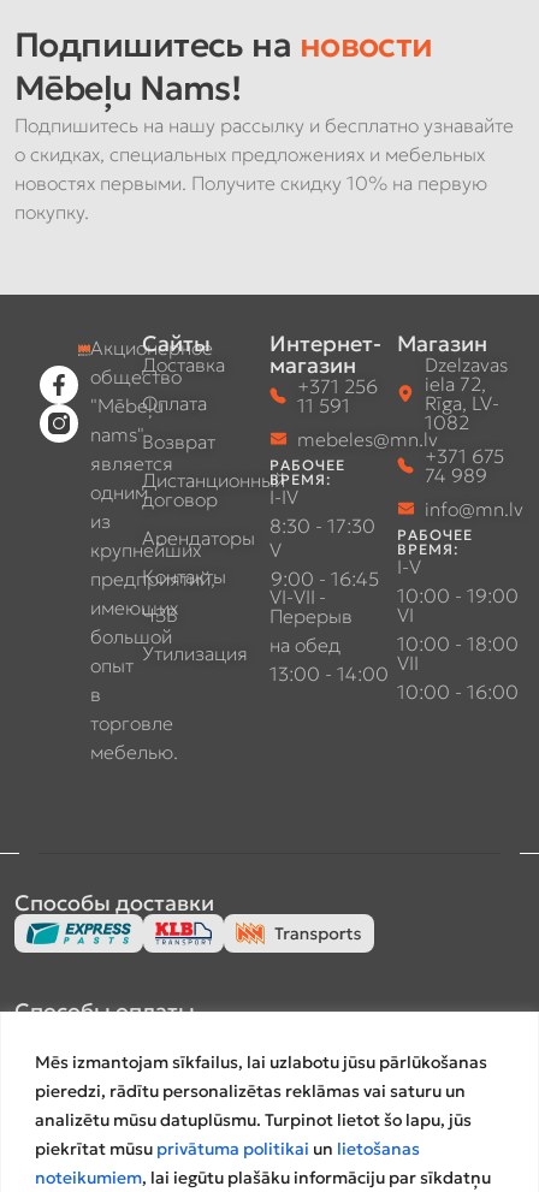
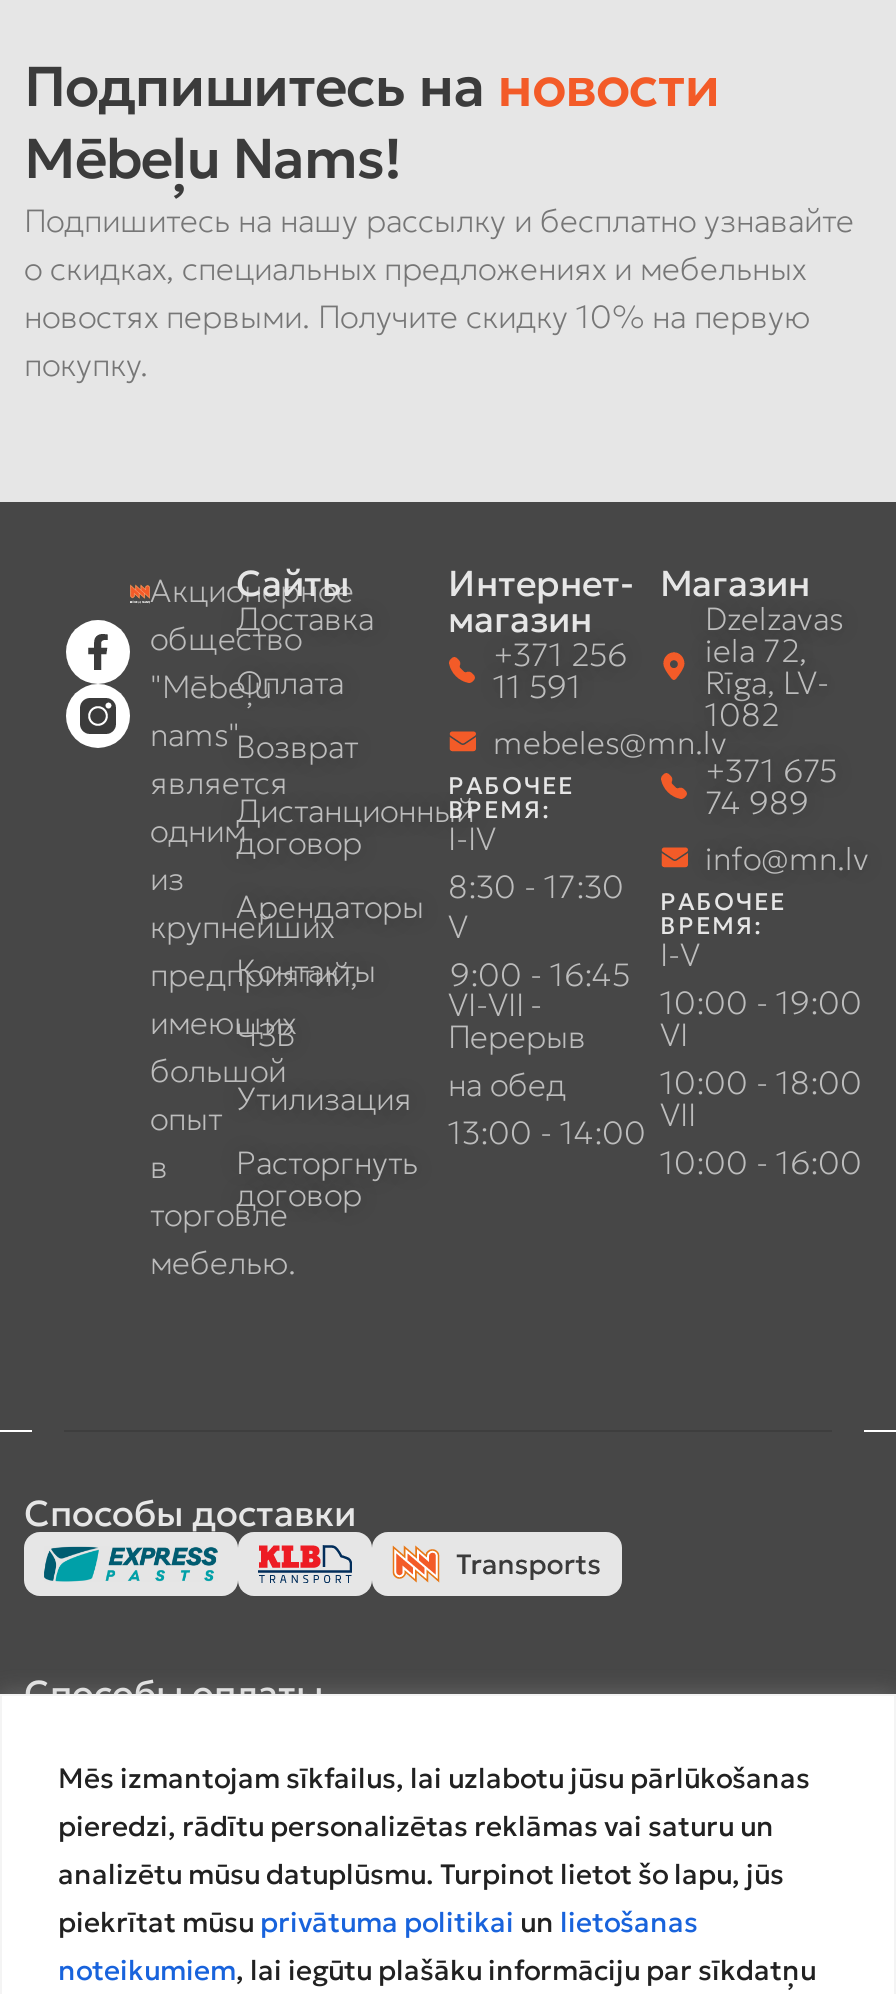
none -> [236,1142,418,1214] Расторгнуть | договор

